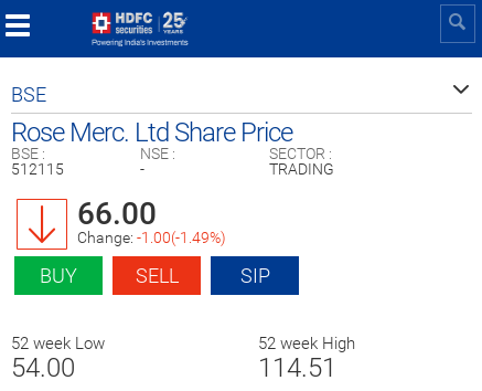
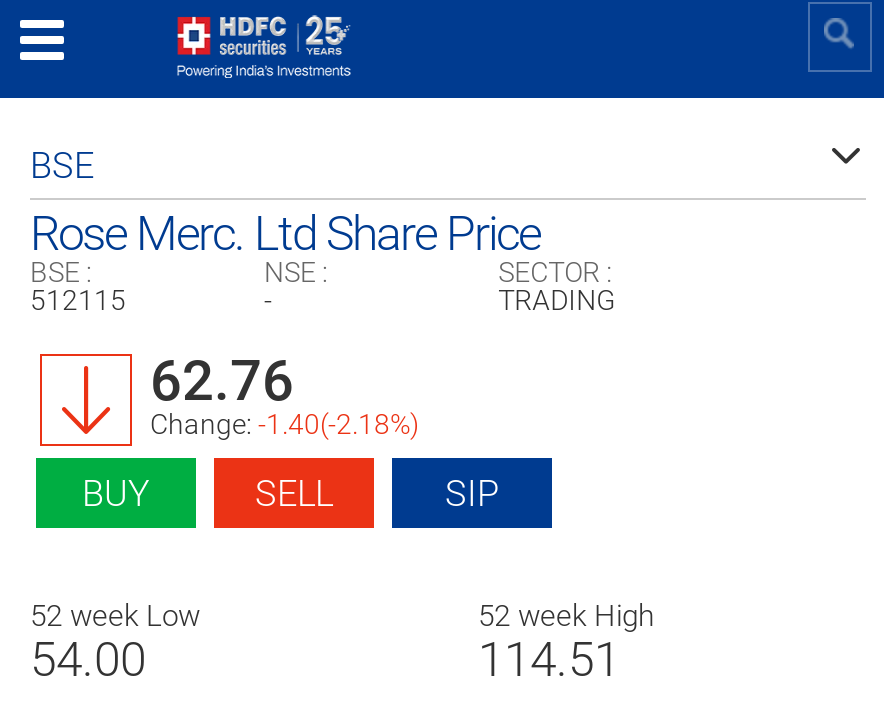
[77,196,157,232] 66.00 -> [150,348,294,414] 62.76
[77,229,226,246] Change: -1.00(-1.49%) -> [150,408,420,440] Change: -1.40(-2.18%)

